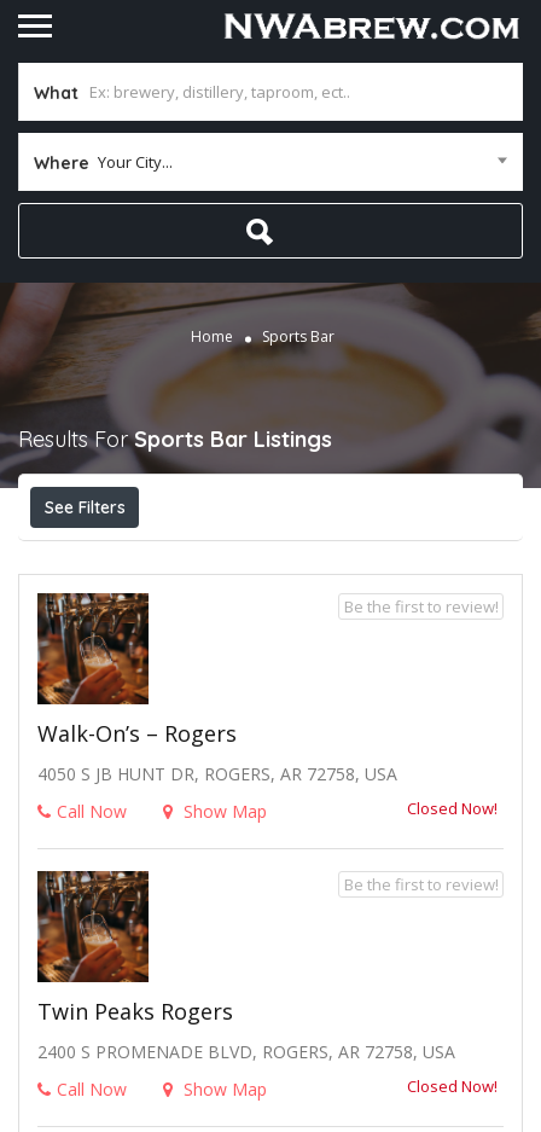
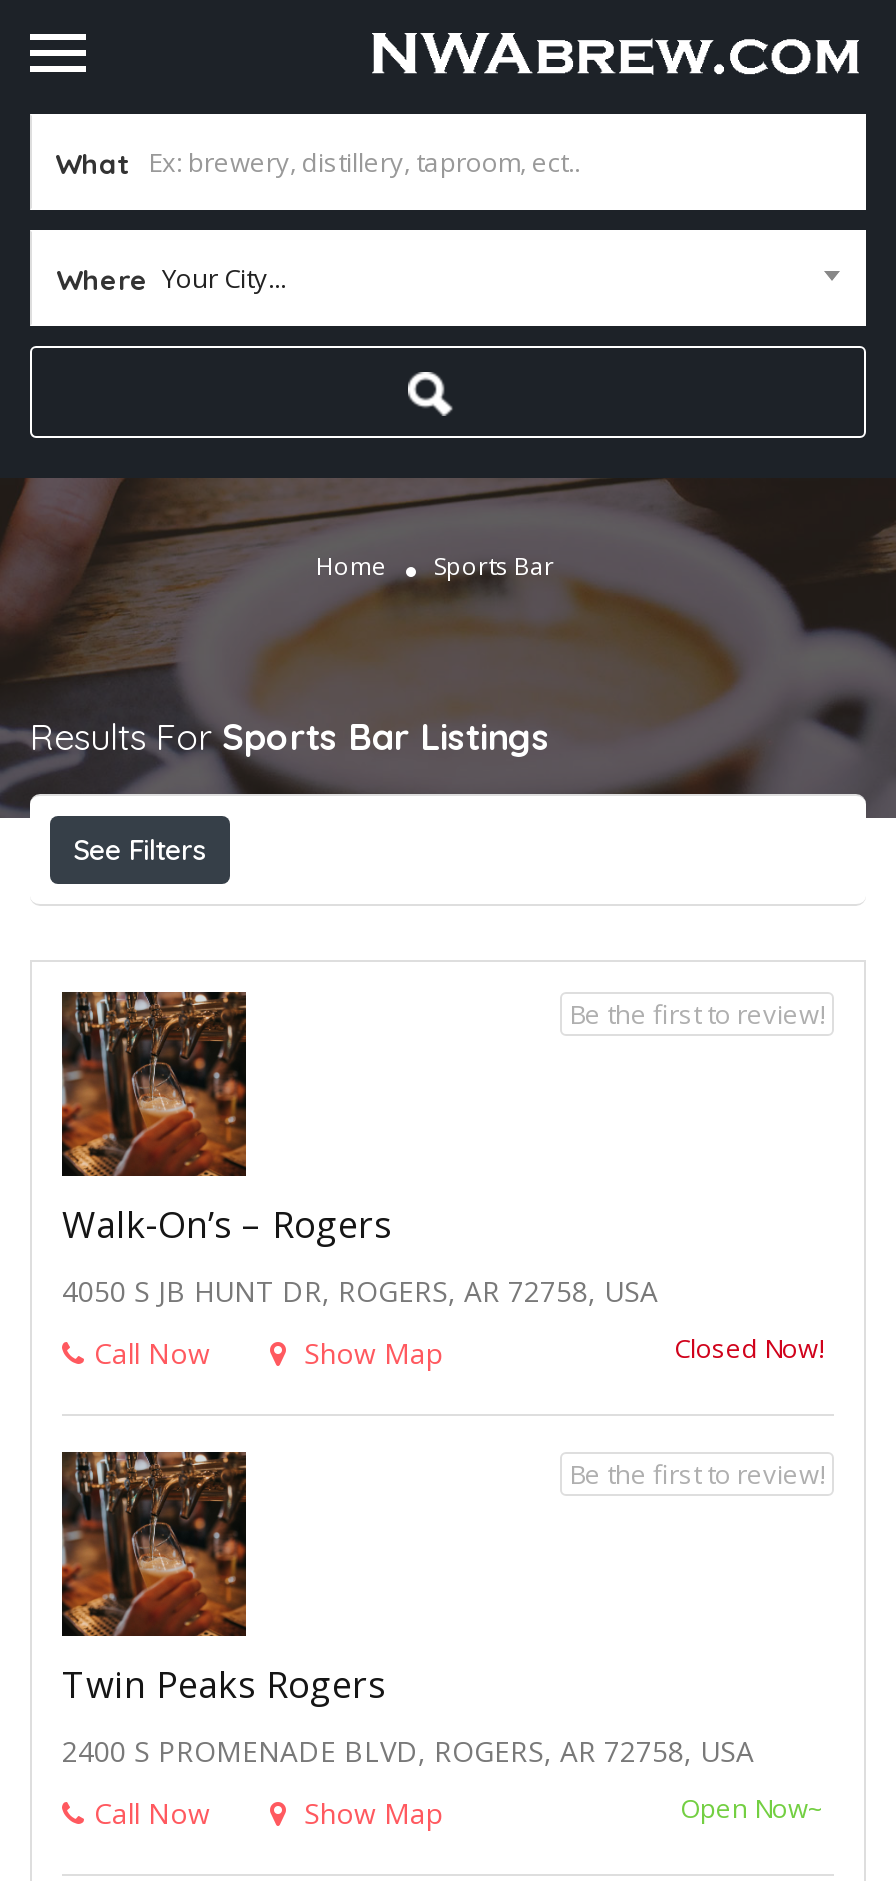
[407,1075,498,1097] Closed Now! -> [680,1790,824,1826] Open Now~

